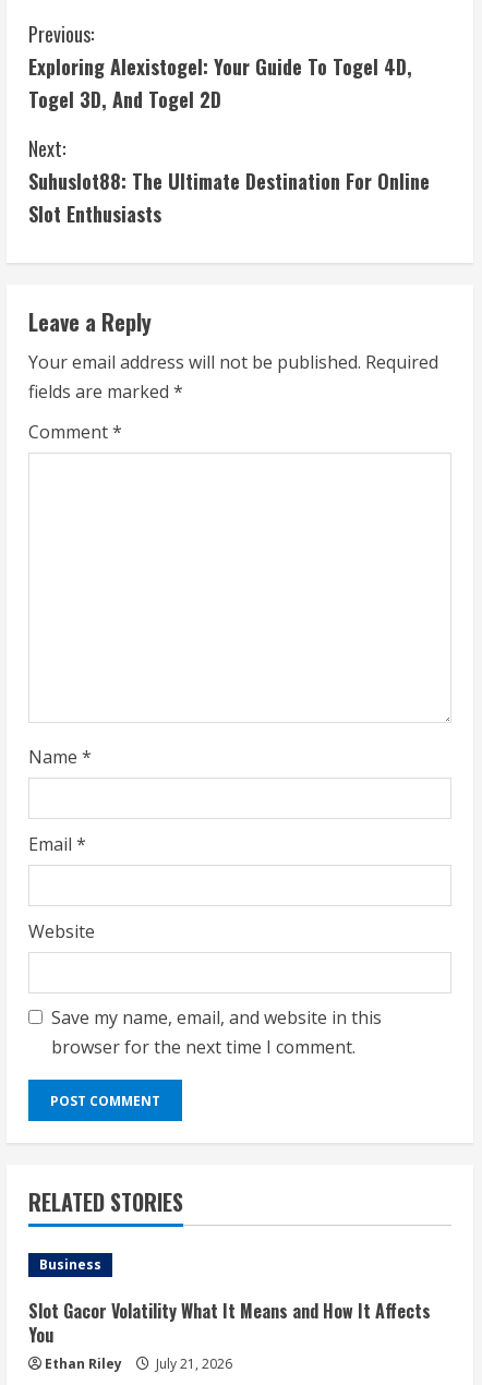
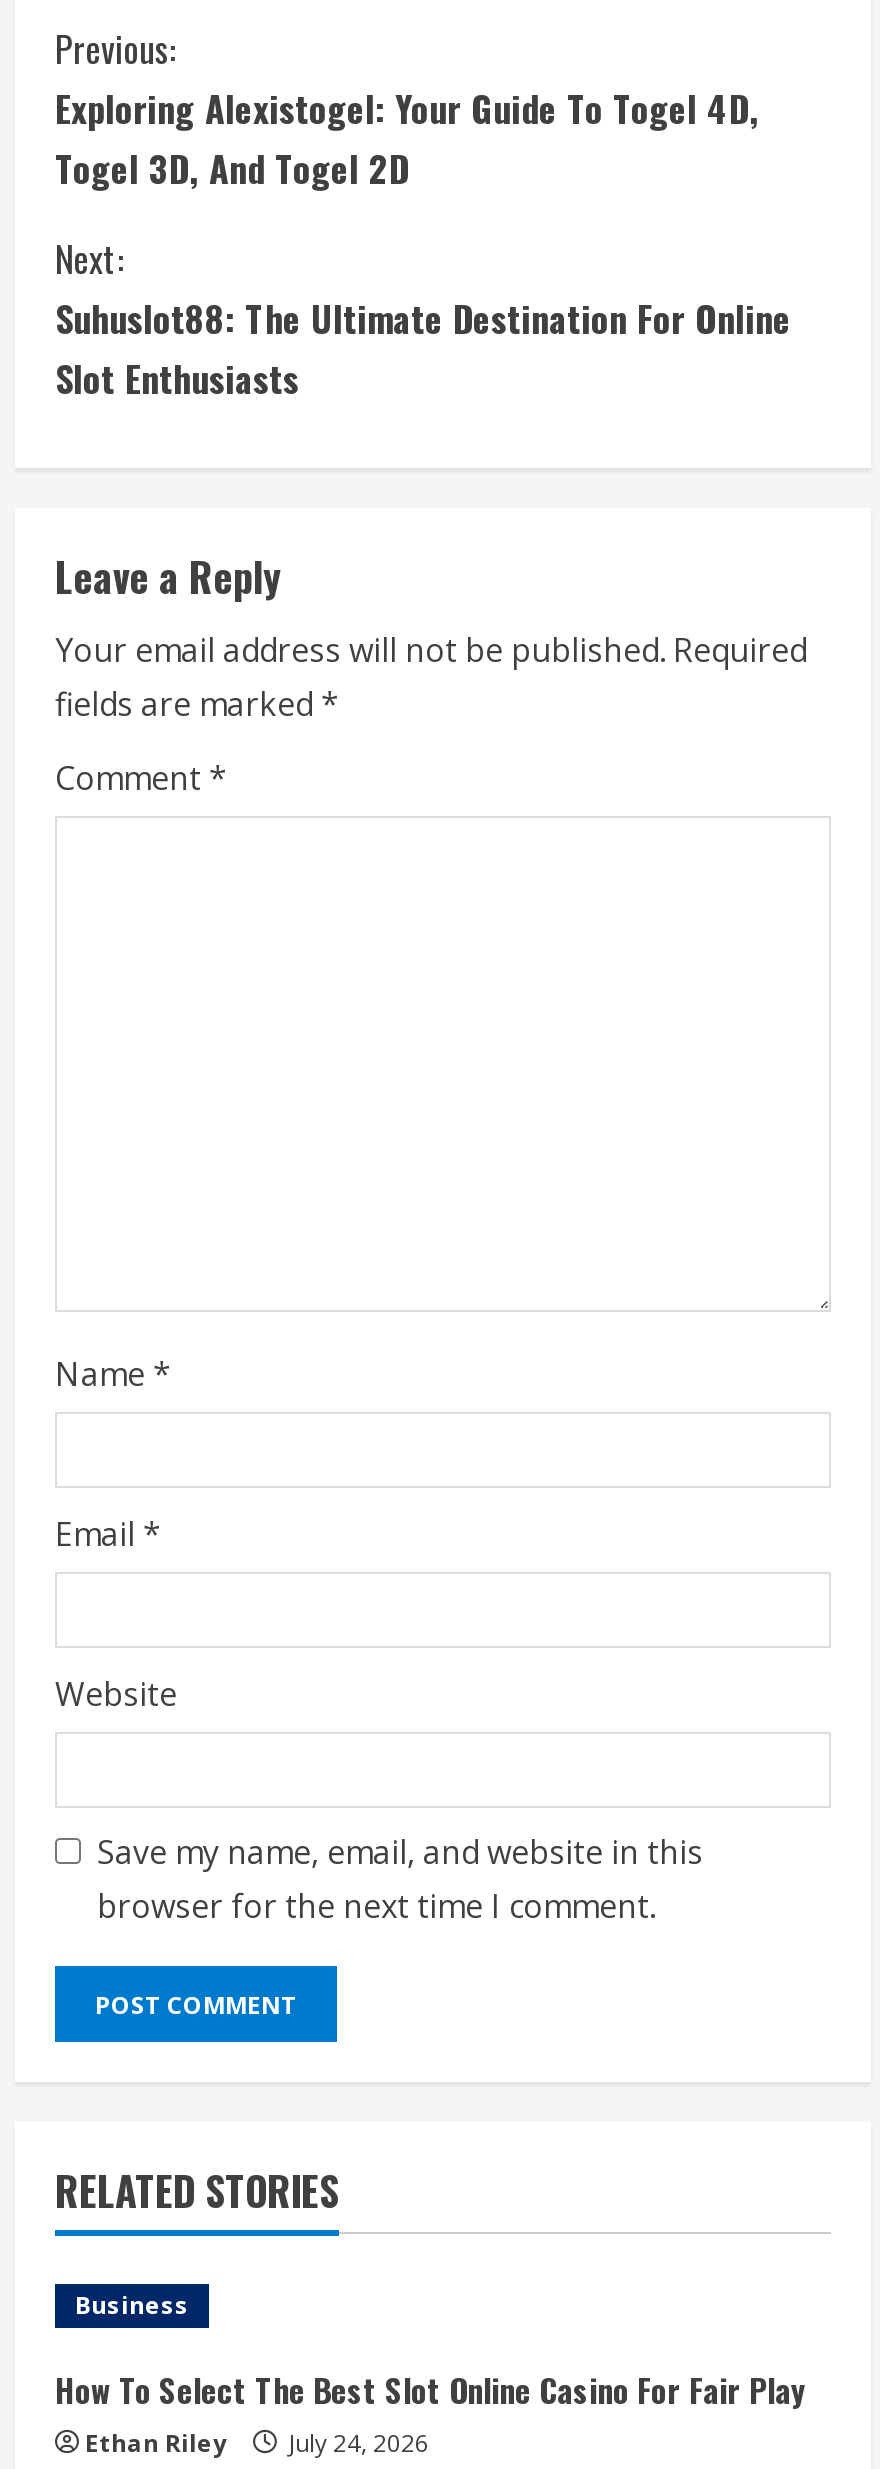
[28,1298,431,1348] Slot Gacor Volatility What It Means and How It Affects | You -> [55,2366,805,2414] How To Select The Best Slot Online Casino For Fair Play
[45,1354,232,1373] Ethan Riley July 21, 2026 -> [85,2426,429,2460] Ethan Riley July 24, 2026

